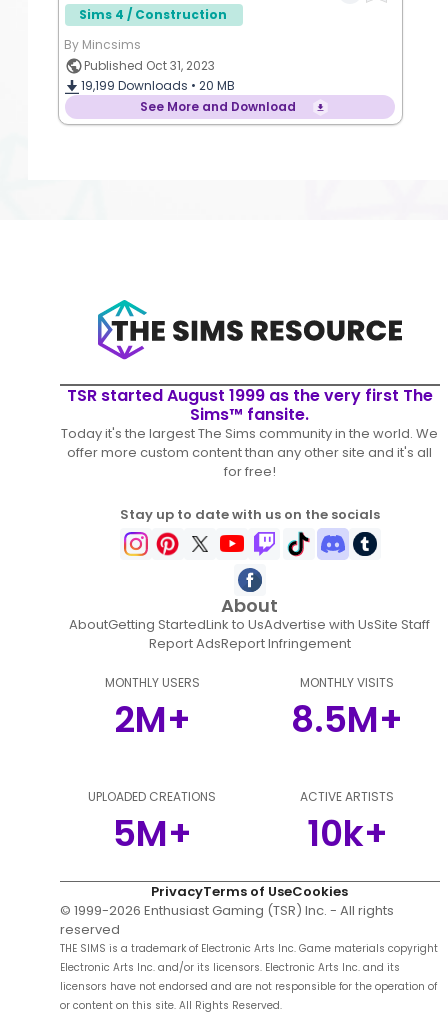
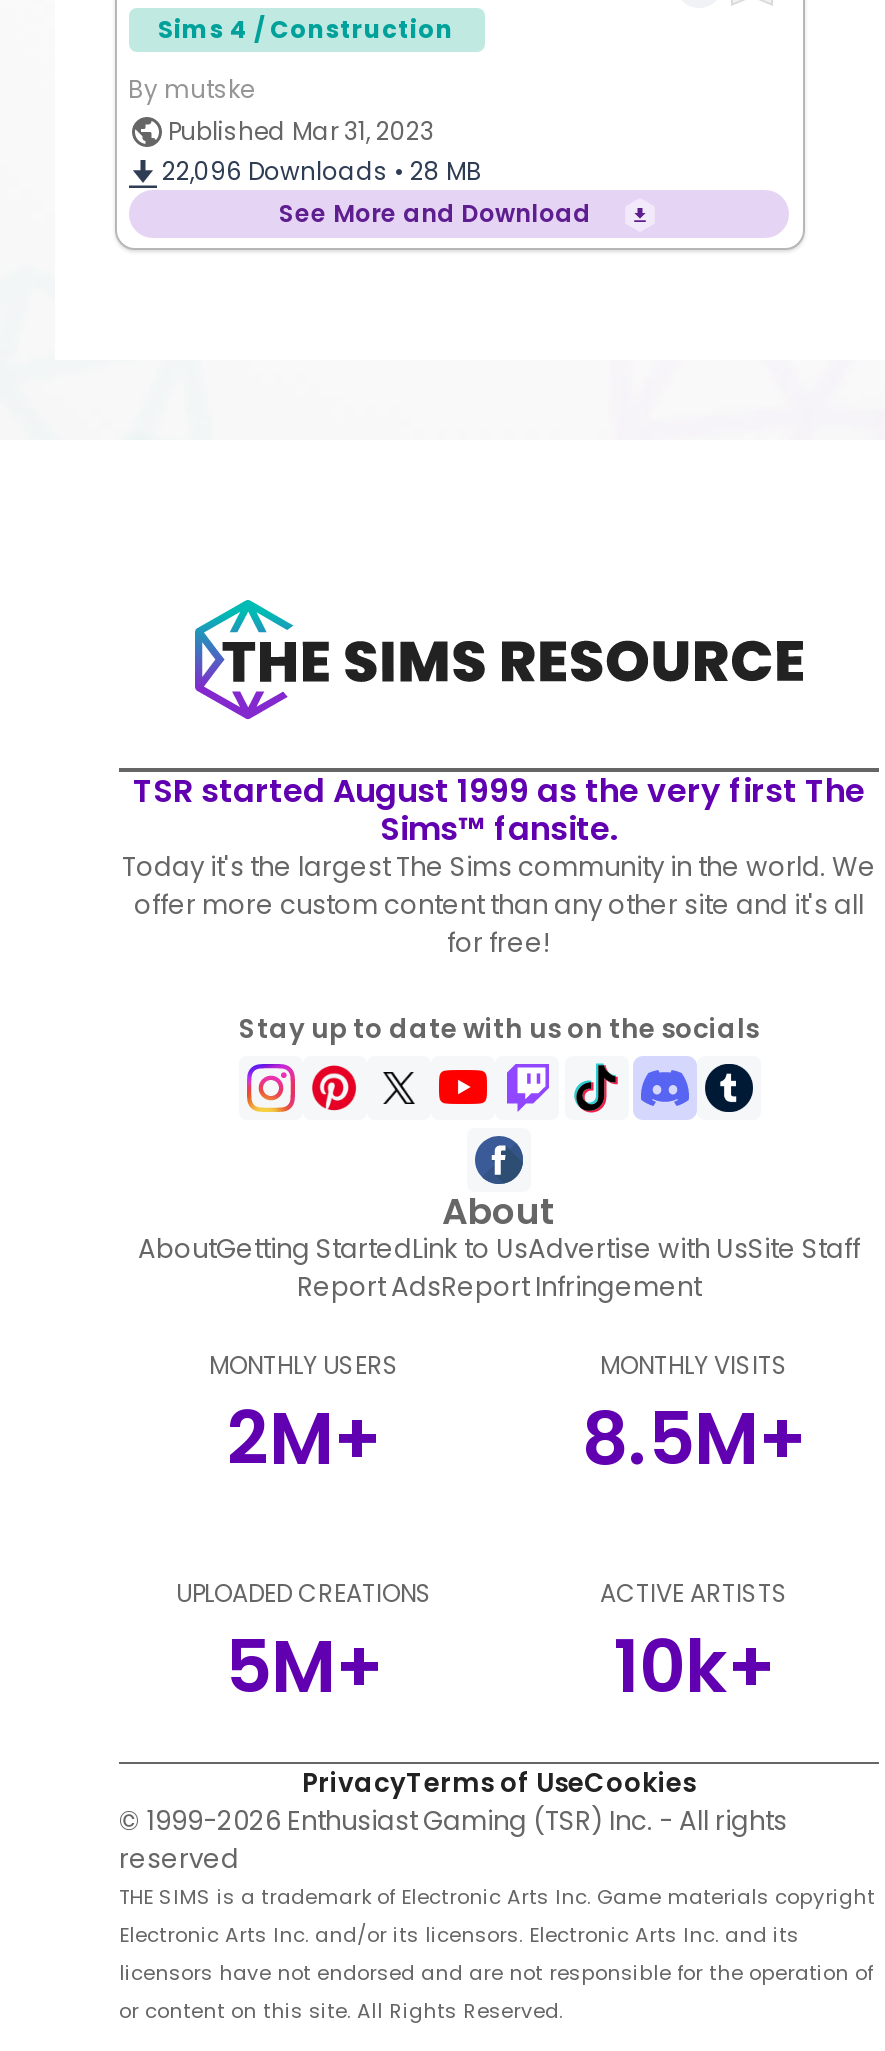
[64,36,141,53] By Mincsims -> [128,72,254,106] By mutske
[84,57,215,74] Published Oct 31, 2023 -> [168,114,434,148] Published Mar 31, 2023
[81,77,235,94] 19,199 Downloads • 20 MB -> [162,154,482,188] 22,096 Downloads • 28 MB

